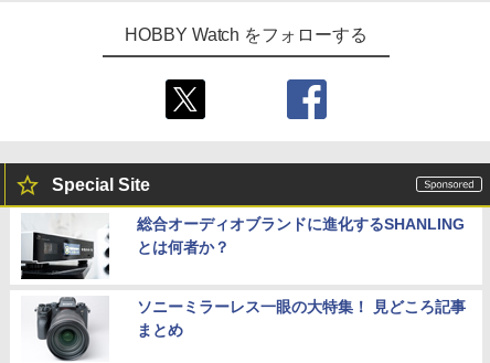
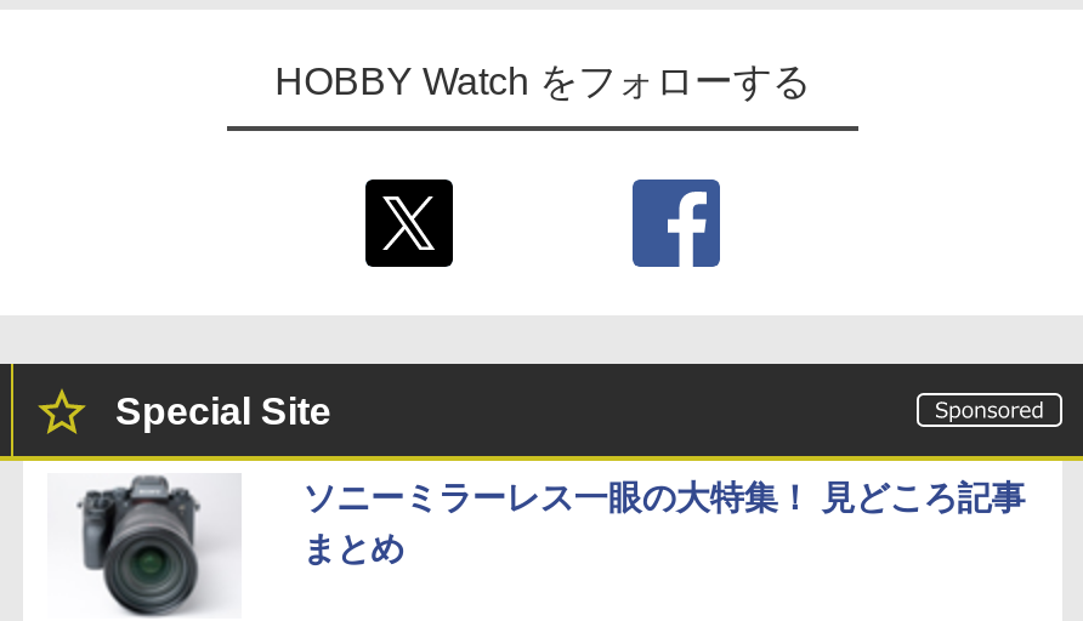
[20,215,464,285] [image] | 総合オーディオブランドに進化するSHANLING | とは何者か？ -> none

